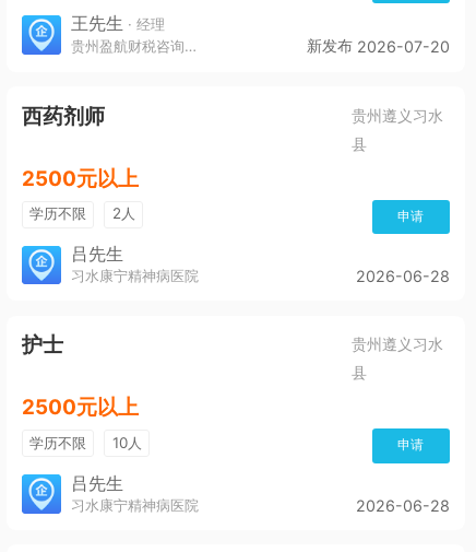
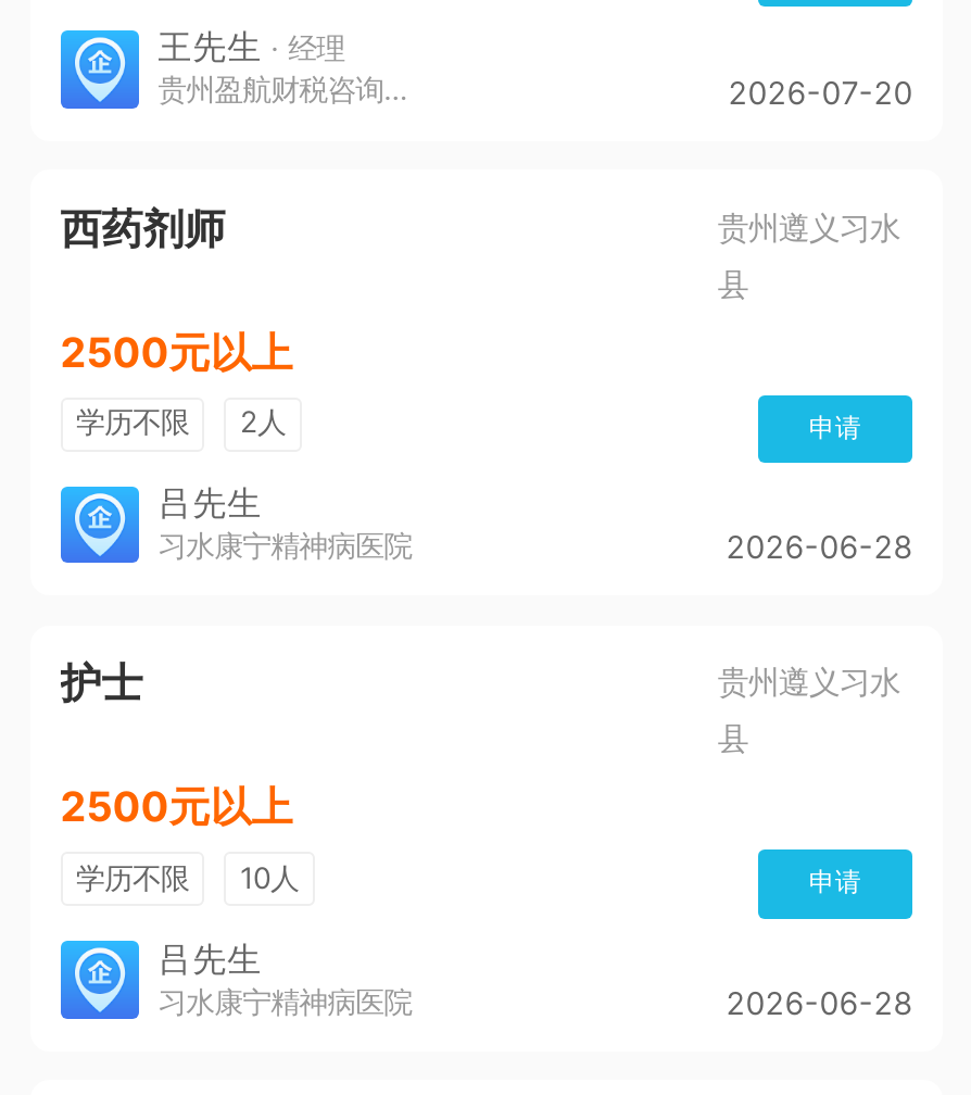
[307,36,450,56] 新发布 2026-07-20 -> [728,73,913,110] 2026-07-20

